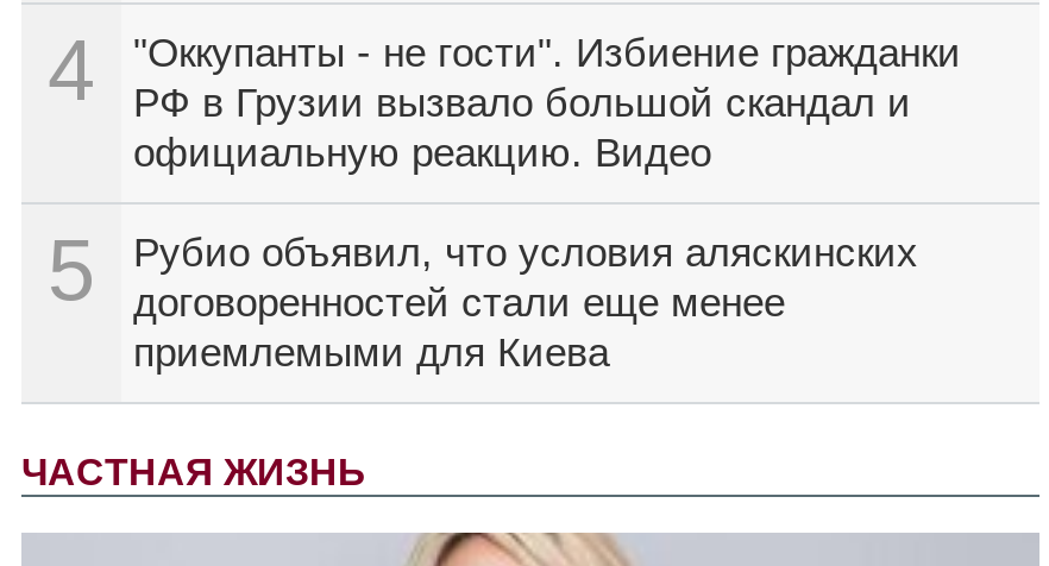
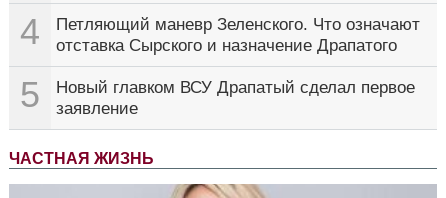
[133,30,961,175] "Оккупанты - не гости". Избиение гражданки | РФ в Грузии вызвало большой скандал и | официальную реакцию. Видео -> [56,14,420,54] Петляющий маневр Зеленского. Что означают | отставка Сырского и назначение Драпатого
[133,229,918,375] Рубио объявил, что условия аляскинских | договоренностей стали еще менее | приемлемыми для Киева -> [56,77,415,117] Новый главком ВСУ Драпатый сделал первое | заявление

